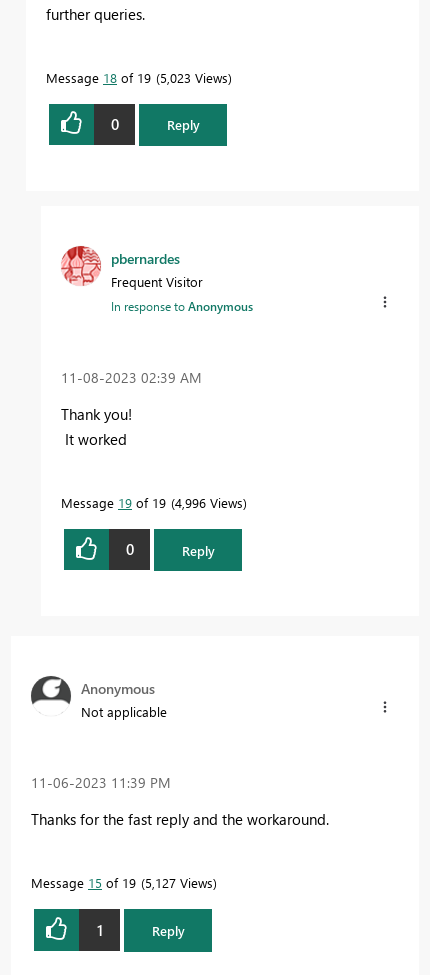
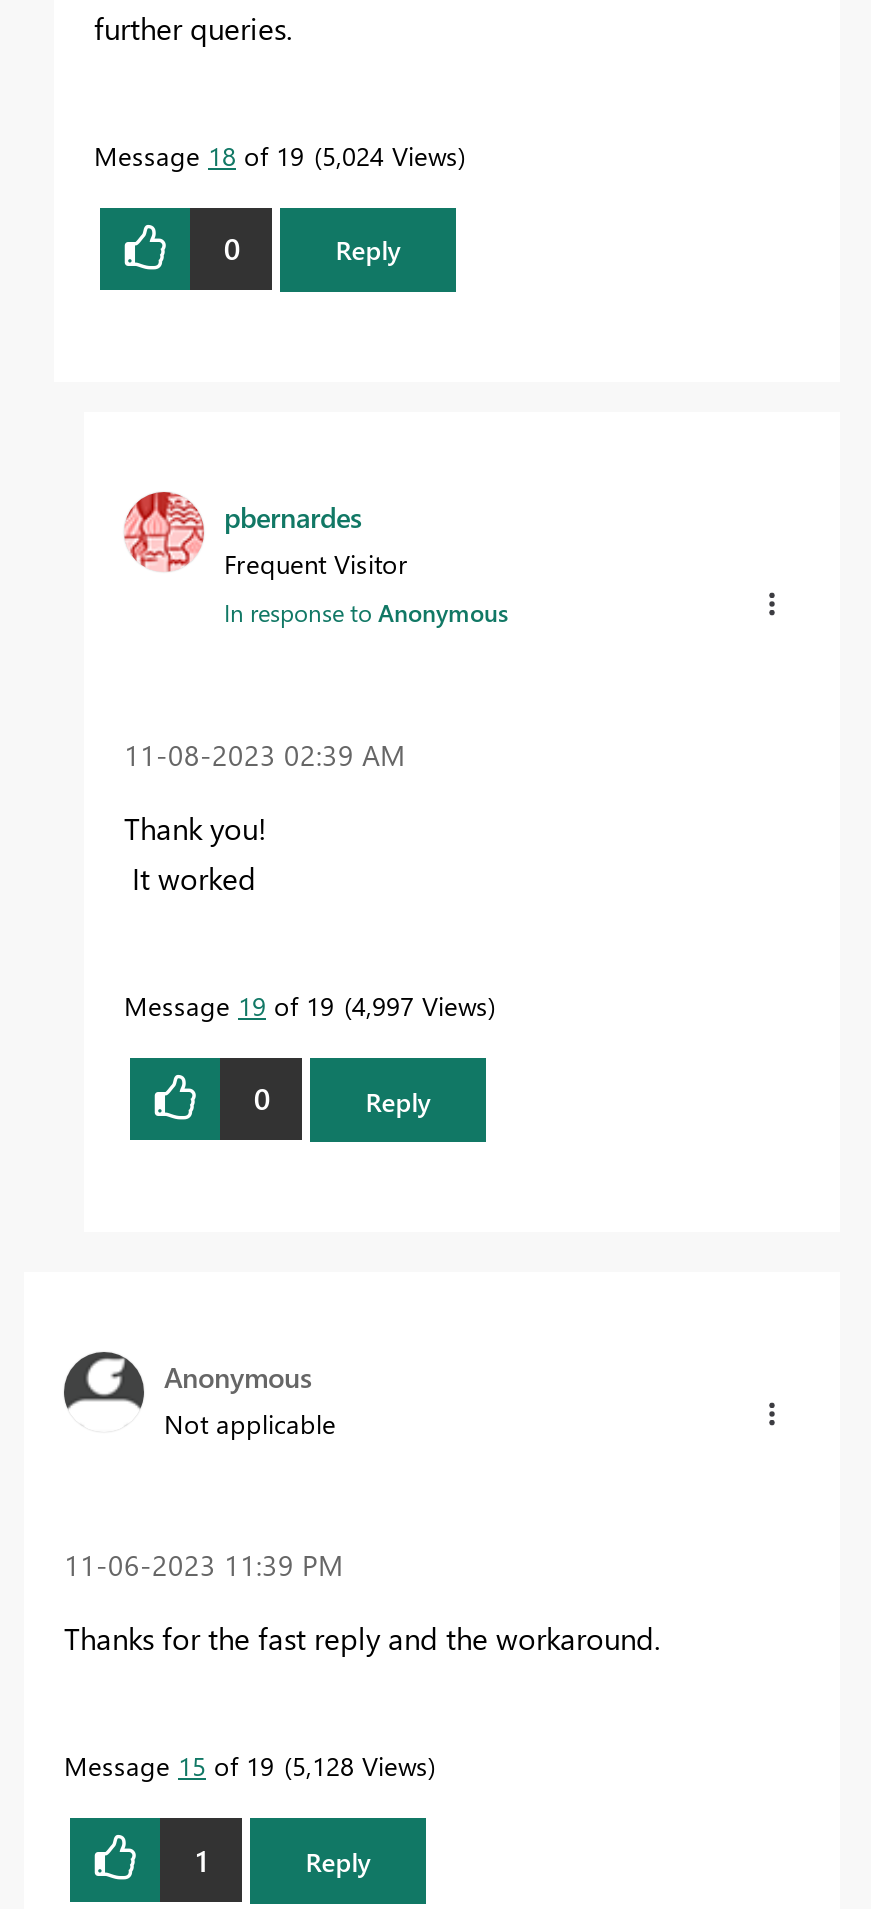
[46,68,228,85] Message 18 of 19 5,023 Views -> [94,137,458,171] Message 18 of 19 5,024 Views
[61,494,243,511] Message 19 of 19 4,996 Views -> [124,988,488,1022] Message 19 of 19 4,997 Views
[31,874,213,891] Message 15 of 19 5,127 Views -> [64,1749,428,1783] Message 15 of 19 5,128 Views

